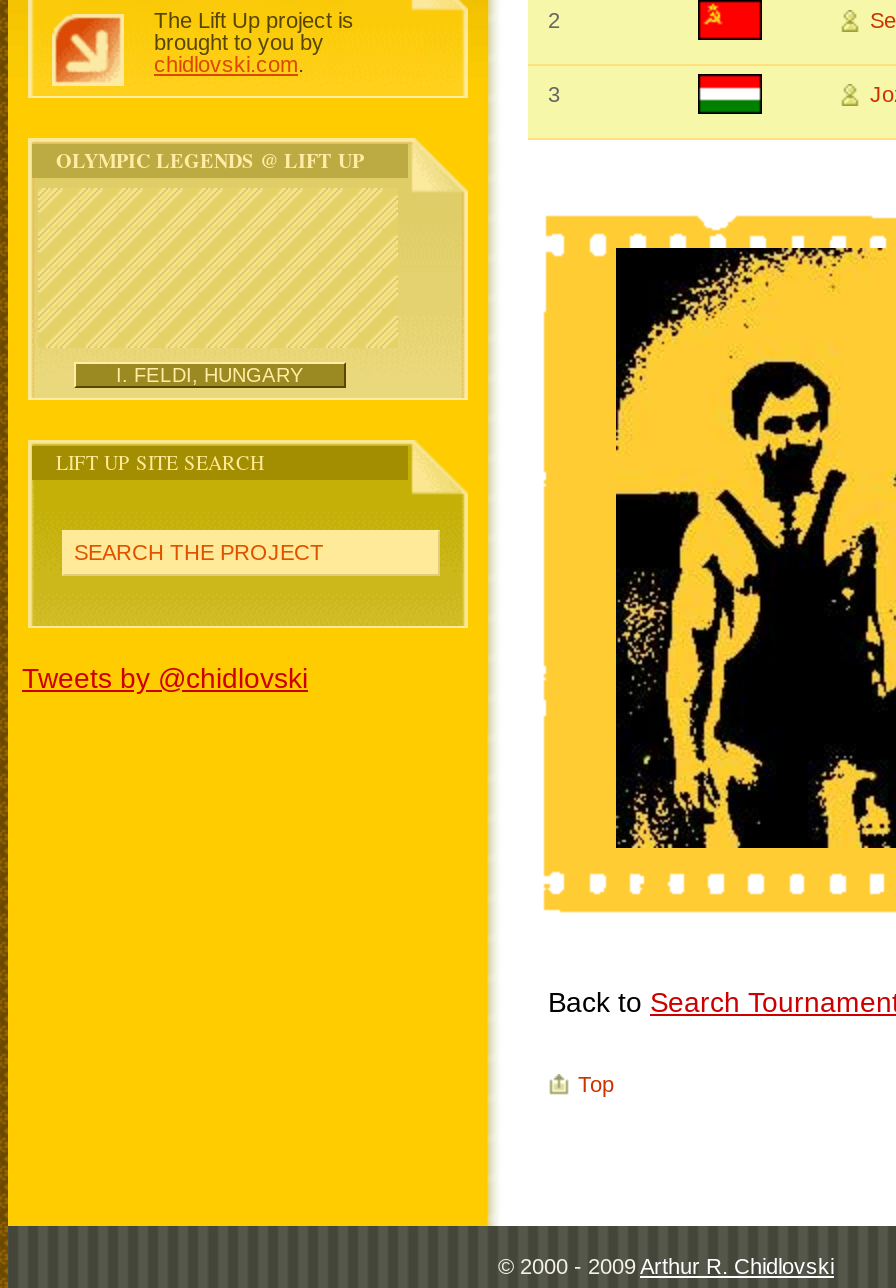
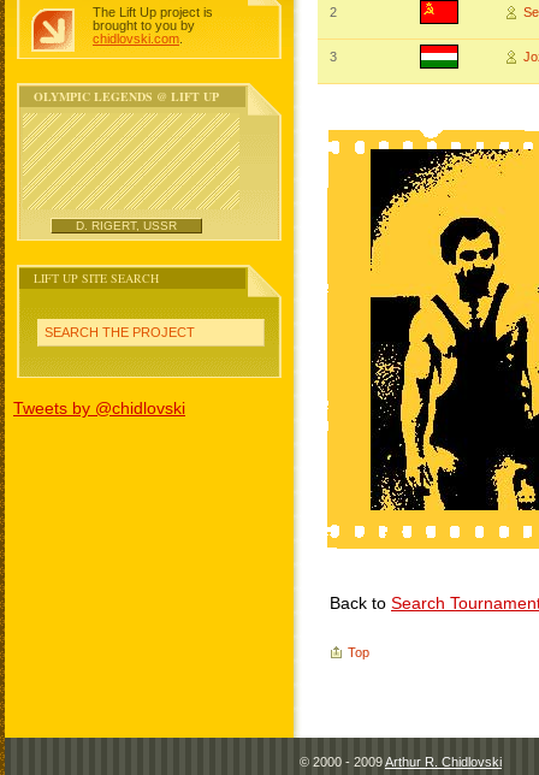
[116,363,304,385] I. FELDI, HUNGARY -> [76,218,177,232] D. RIGERT, USSR

